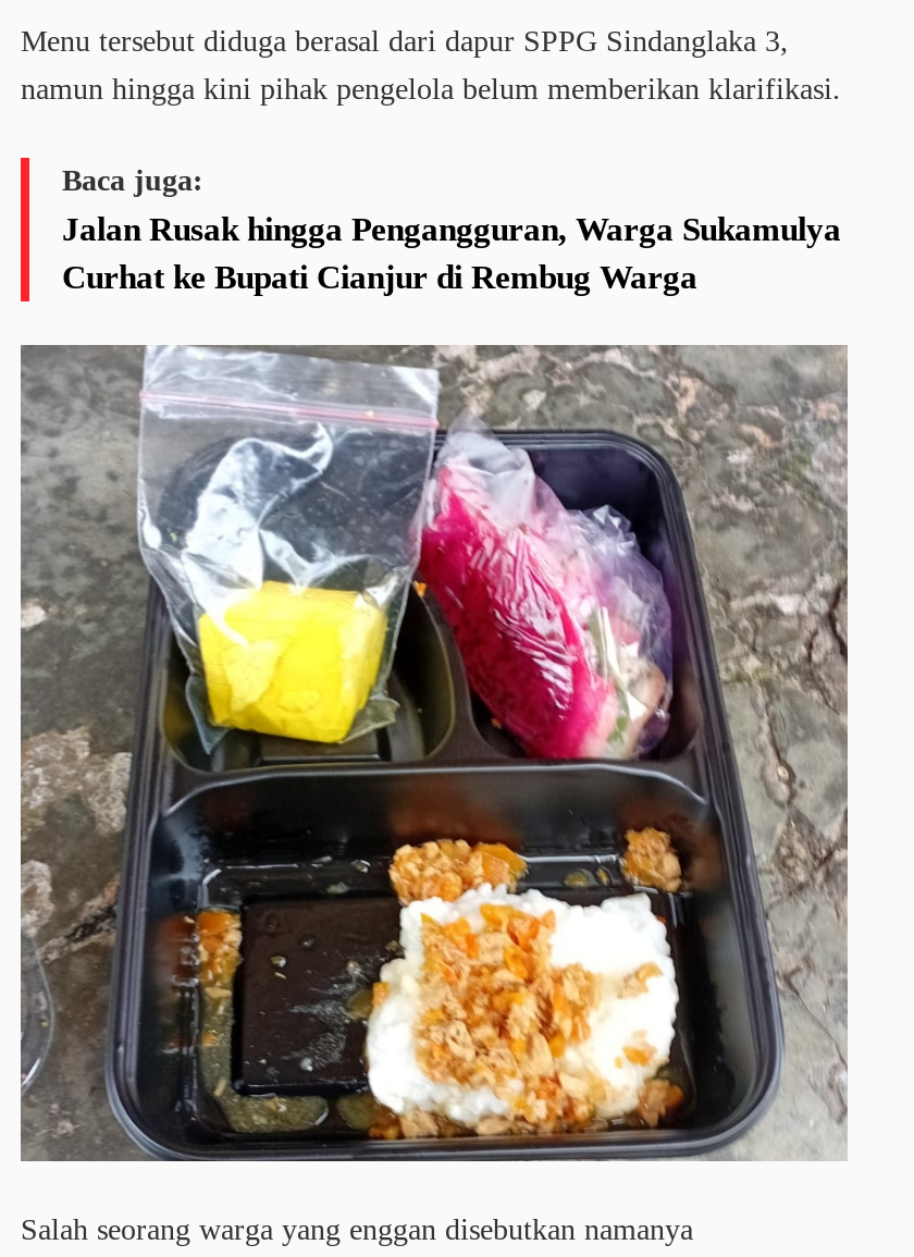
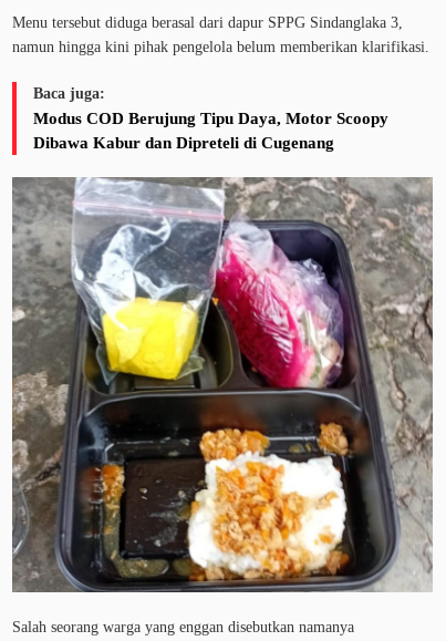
[62,211,841,296] Jalan Rusak hingga Pengangguran, Warga Sukamulya | Curhat ke Bupati Cianjur di Rembug Warga -> [33,109,388,152] Modus COD Berujung Tipu Daya, Motor Scoopy | Dibawa Kabur dan Dipreteli di Cugenang

